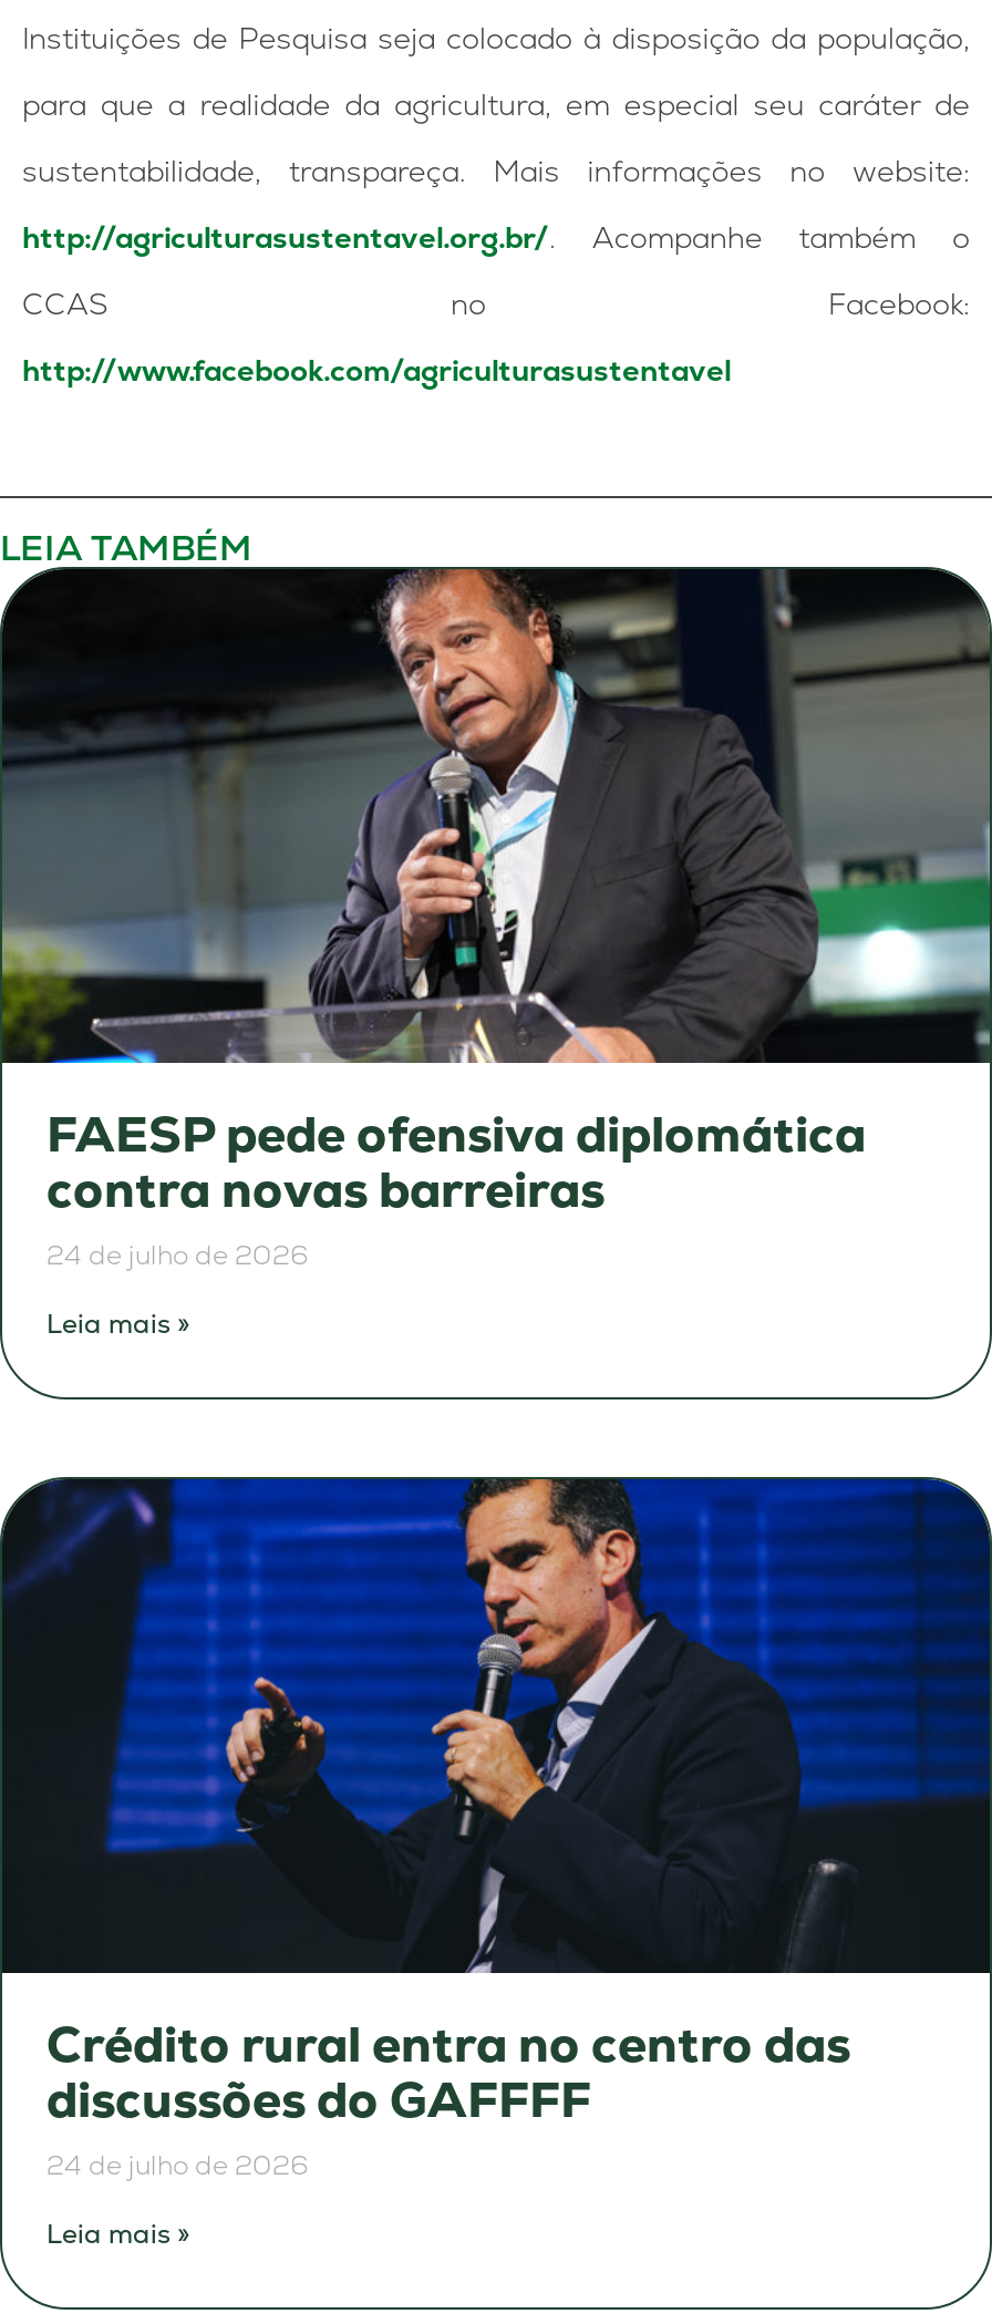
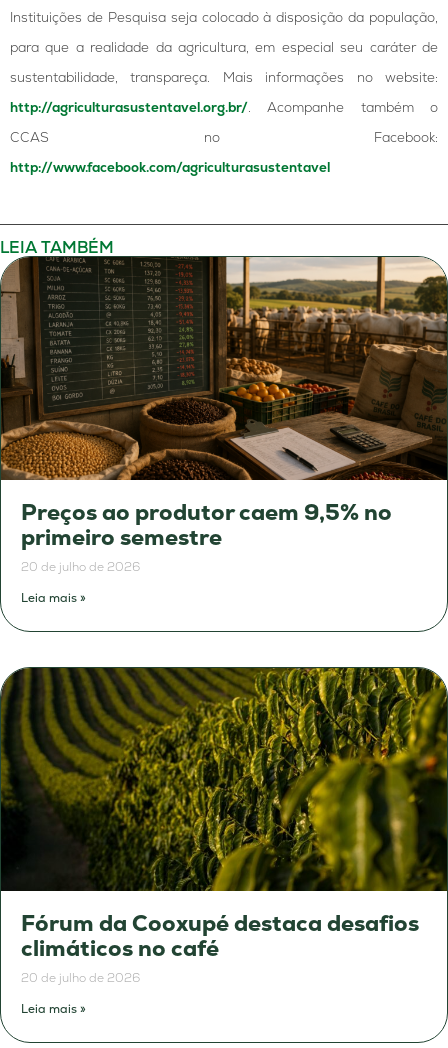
[7,567,985,1274] [image] | FAESP pede ofensiva diplomática | contra novas barreiras | 24 de julho de 2026 -> [3,256,445,575] [image] | Preços ao produtor caem 9,5% no | primeiro semestre | 20 de julho de 2026
[7,1477,985,2184] [image] | Crédito rural entra no centro das | discussões do GAFFFF | 24 de julho de 2026 -> [3,667,445,986] [image] | Fórum da Cooxupé destaca desafios | climáticos no café | 20 de julho de 2026

